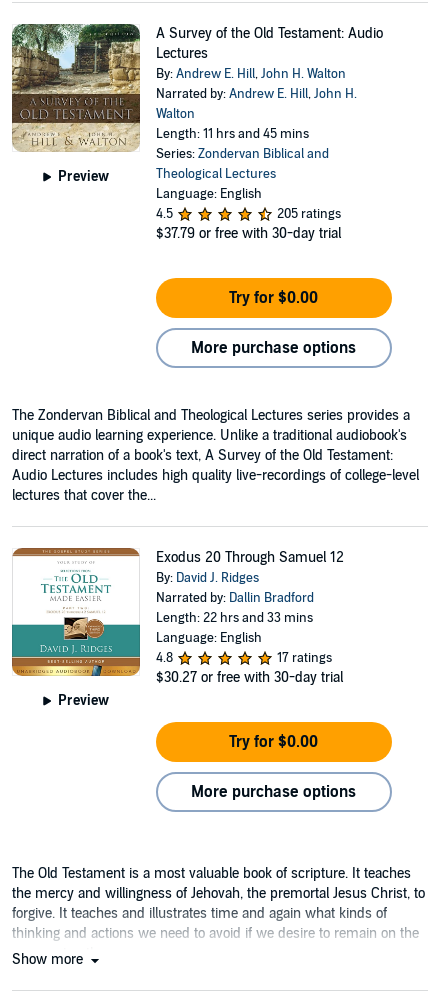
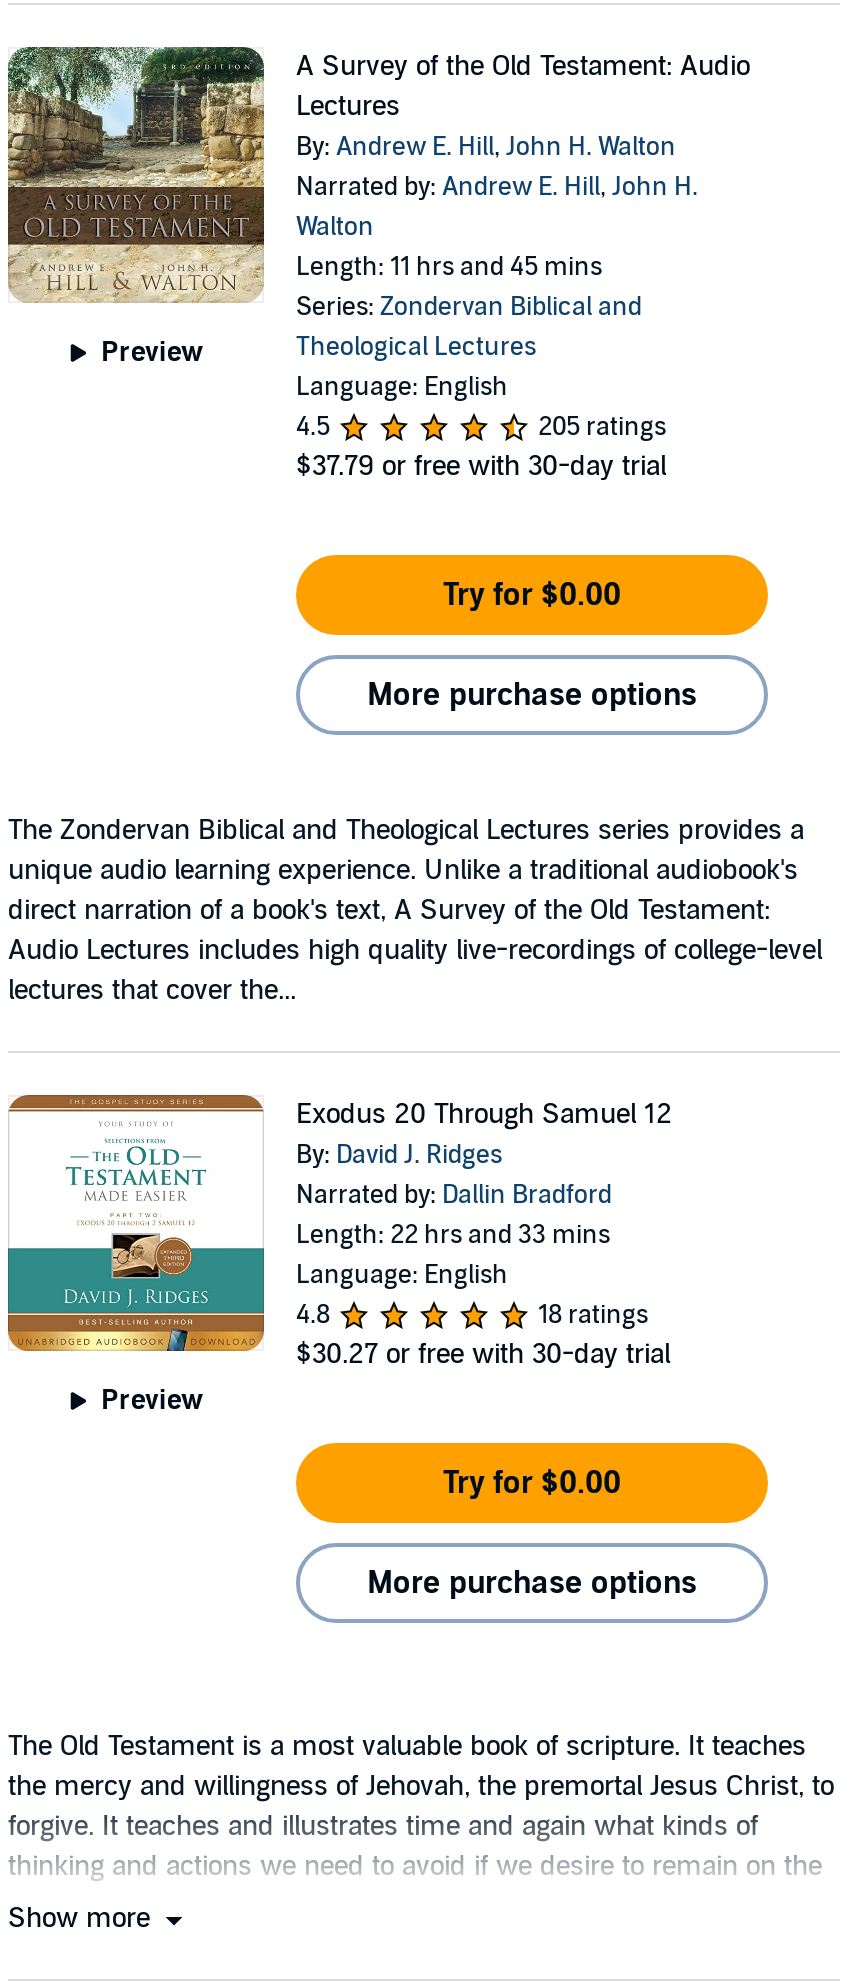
[277,650,332,666] 17 ratings -> [538,1299,648,1331] 18 ratings

